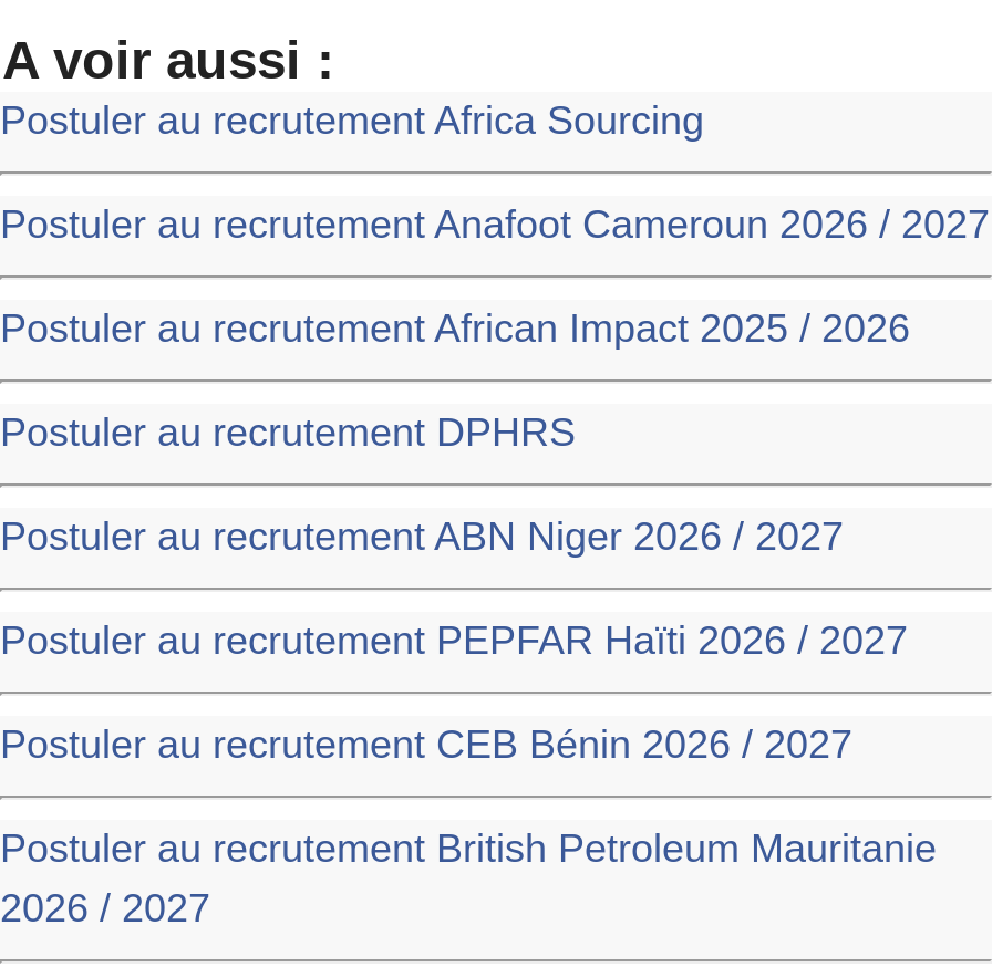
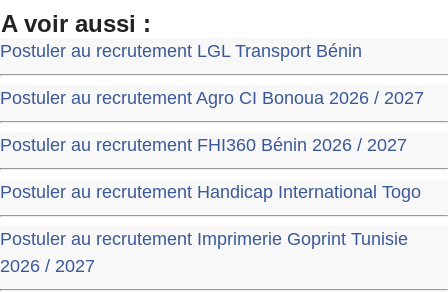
[0,99,990,871] Postuler au recrutement Africa Sourcing | Postuler au recrutement Anafoot Cameroun 2026 / 2027 | Postuler au recrutement African Impact 2025 / 2026 | Postuler au recrutement DPHRS | Postuler au recrutement ABN Niger 2026 / 2027 | Postuler au recrutement PEPFAR Haïti 2026 / 2027 | Postuler au recrutement CEB Bénin 2026 / 2027 | Postuler au recrutement British Petroleum Mauritanie -> [0,41,424,249] Postuler au recrutement LGL Transport Bénin | Postuler au recrutement Agro CI Bonoua 2026 / 2027 | Postuler au recrutement FHI360 Bénin 2026 / 2027 | Postuler au recrutement Handicap International Togo | Postuler au recrutement Imprimerie Goprint Tunisie

